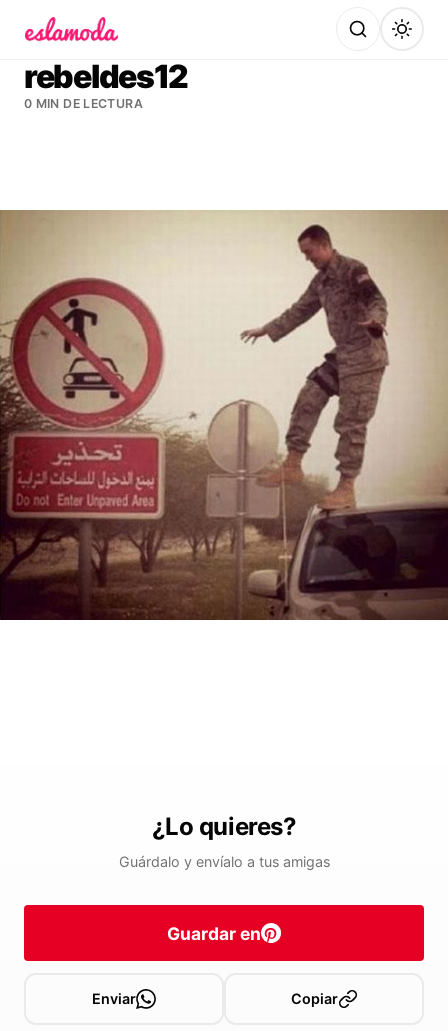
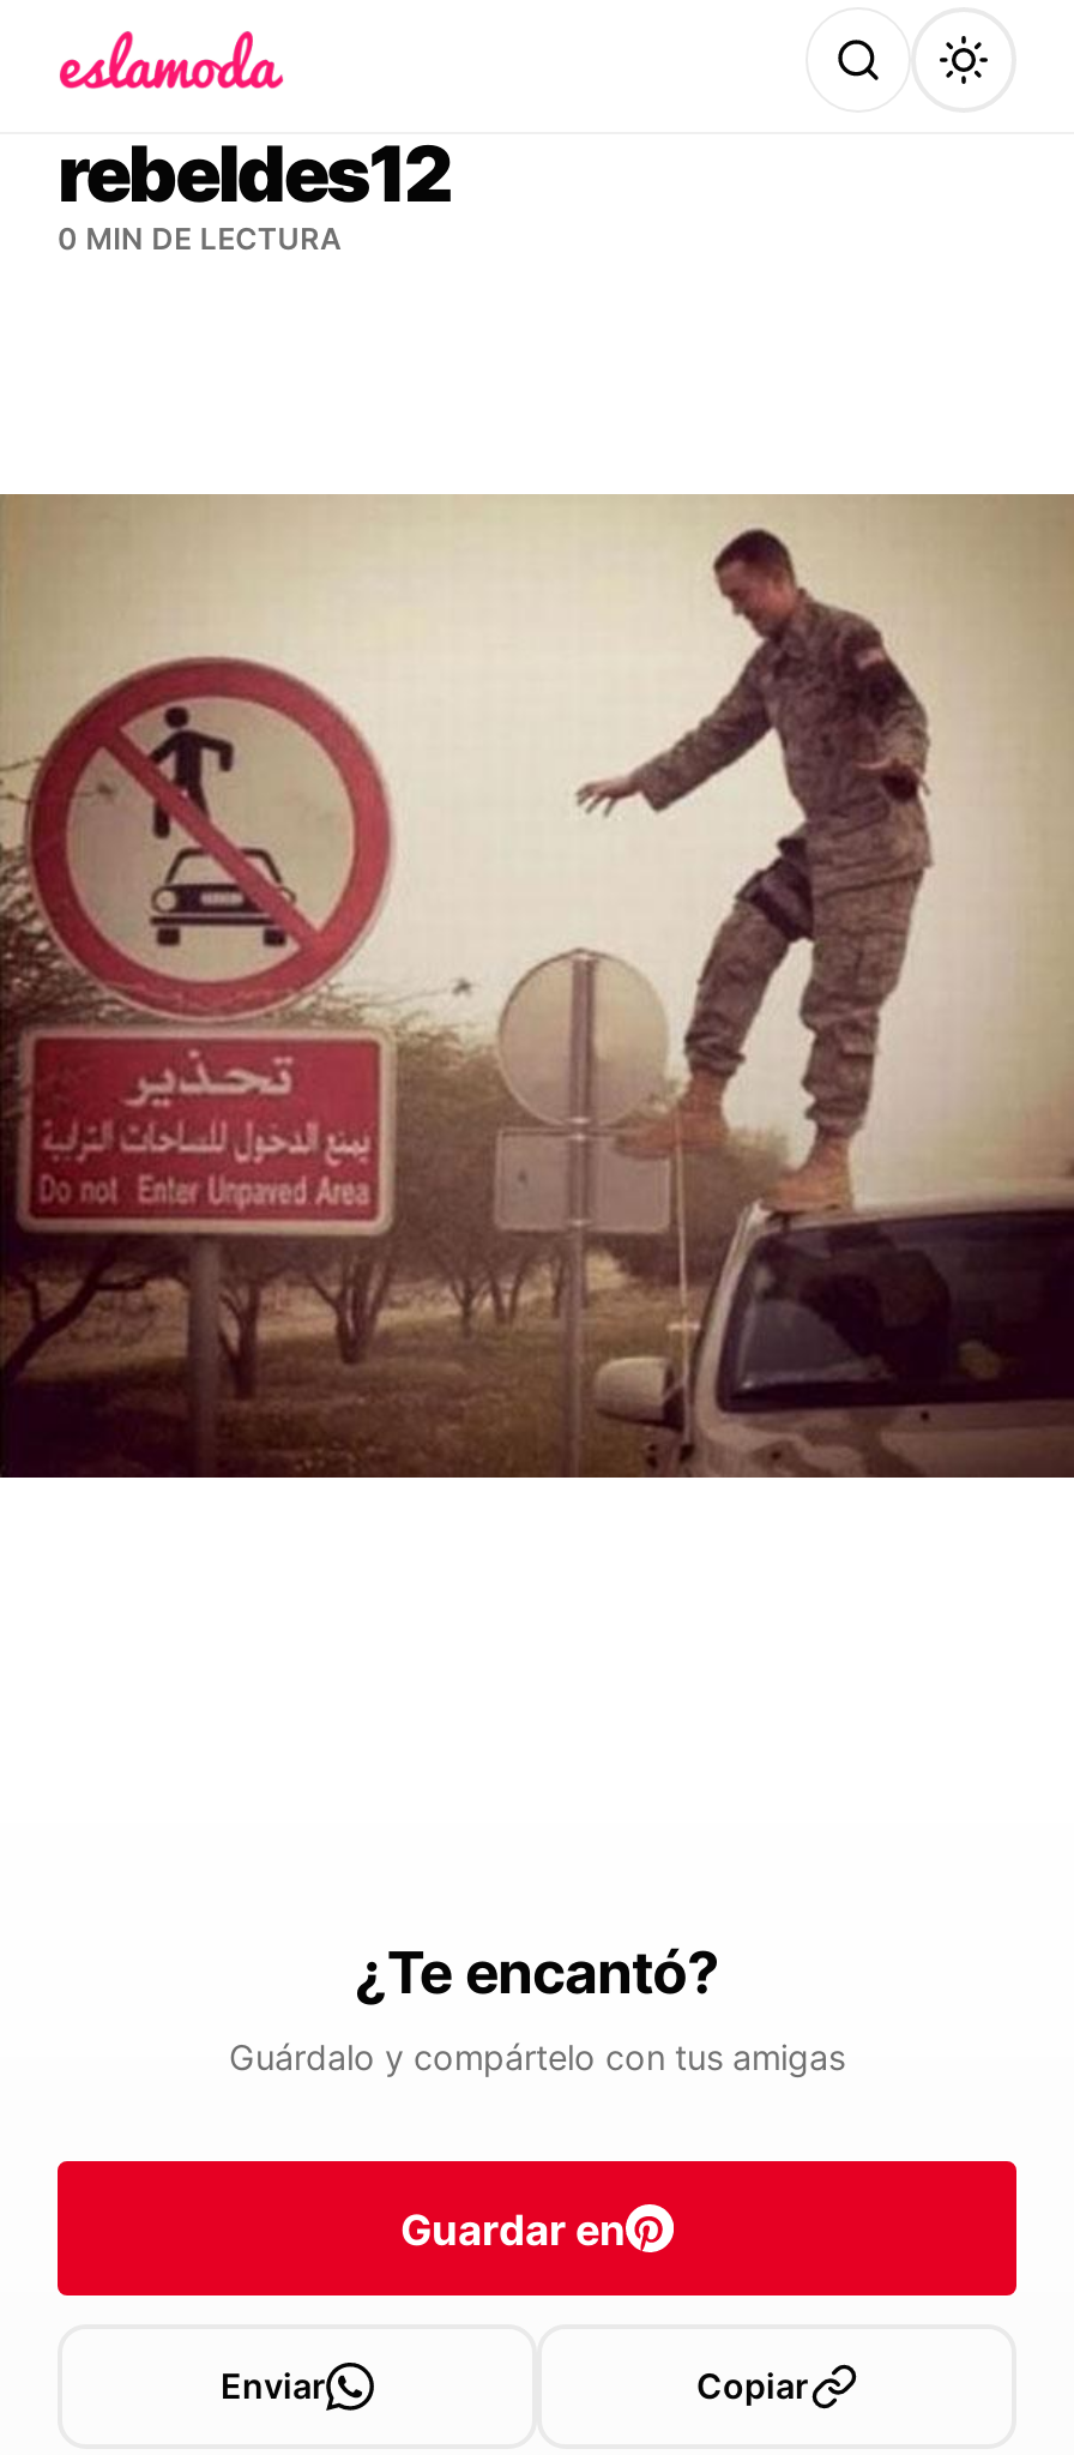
[118,812,329,870] ¿Lo quieres? | Guárdalo y envíalo a tus amigas -> [229,1939,845,2078] ¿Te encantó? | Guárdalo y compártelo con tus amigas

